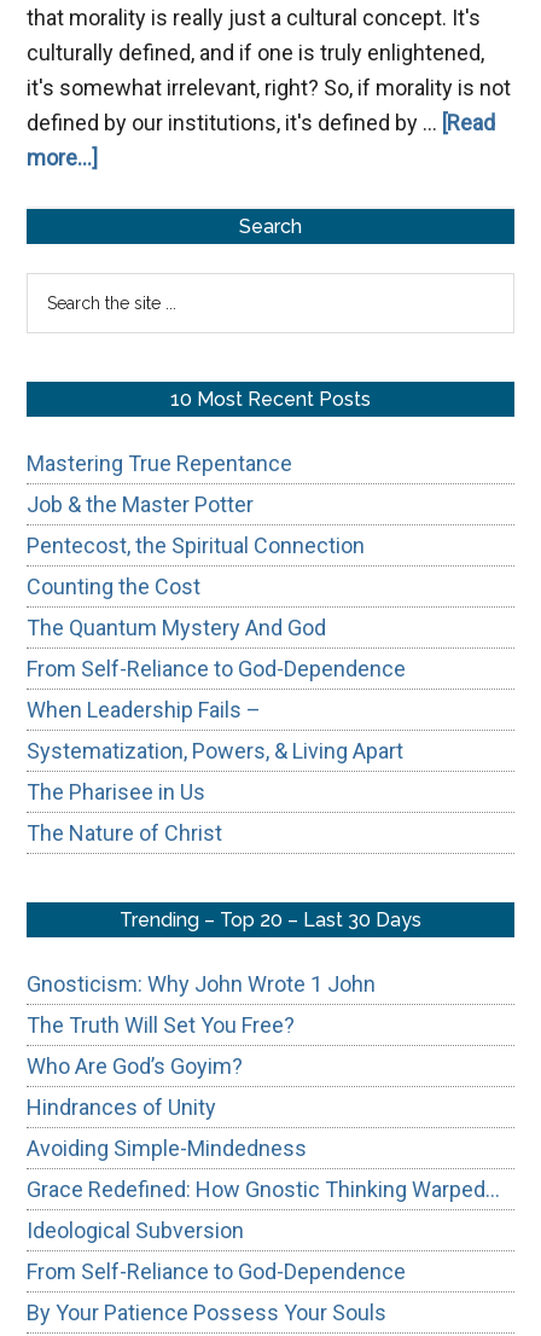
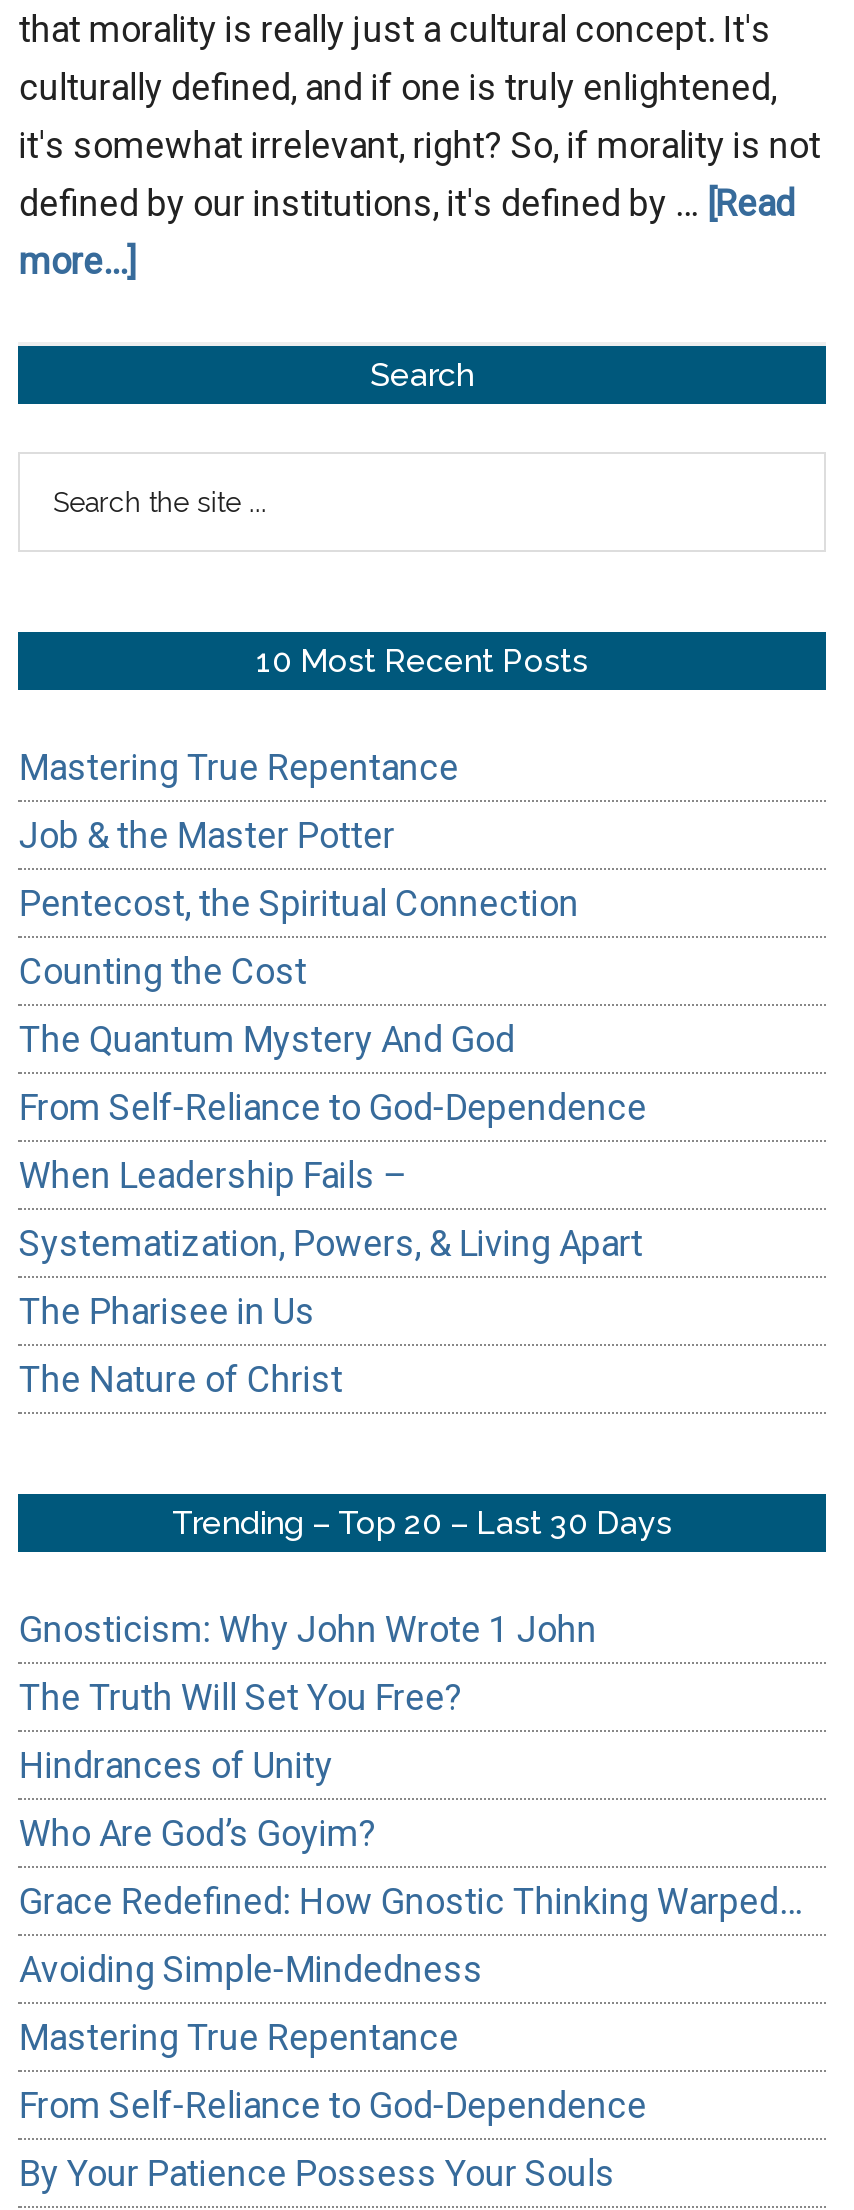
moved [27,1053,243,1079] -> [19,1812,377,1854]: Who Are God’s Goyim?
moved [27,1094,217,1120] -> [19,1744,333,1786]: Hindrances of Unity
moved [27,1135,307,1161] -> [19,1948,483,1990]: Avoiding Simple-Mindedness
moved [27,1176,500,1202] -> [19,1880,803,1922]: Grace Redefined: How Gnostic Thinking Warped…
[27,1217,244,1243] Ideological Subversion -> [19,2016,459,2058] Mastering True Repentance

